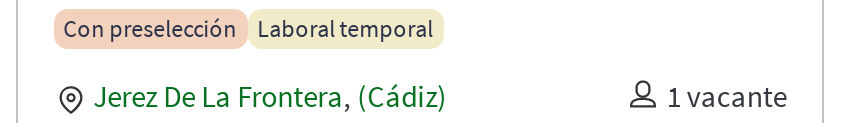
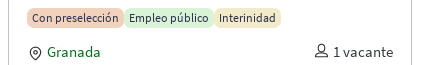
[257,12,433,42] Laboral temporal -> [129,10,276,25] Empleo público | Interinidad
[93,76,447,114] Jerez De La Frontera, (Cádiz) -> [47,42,101,61] Granada

